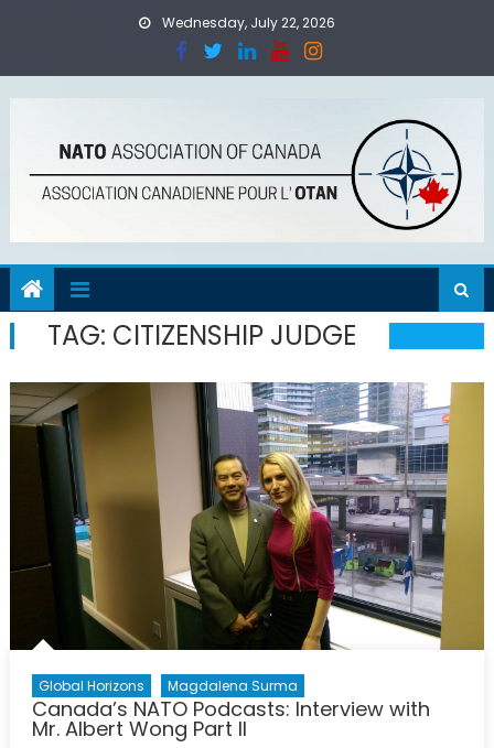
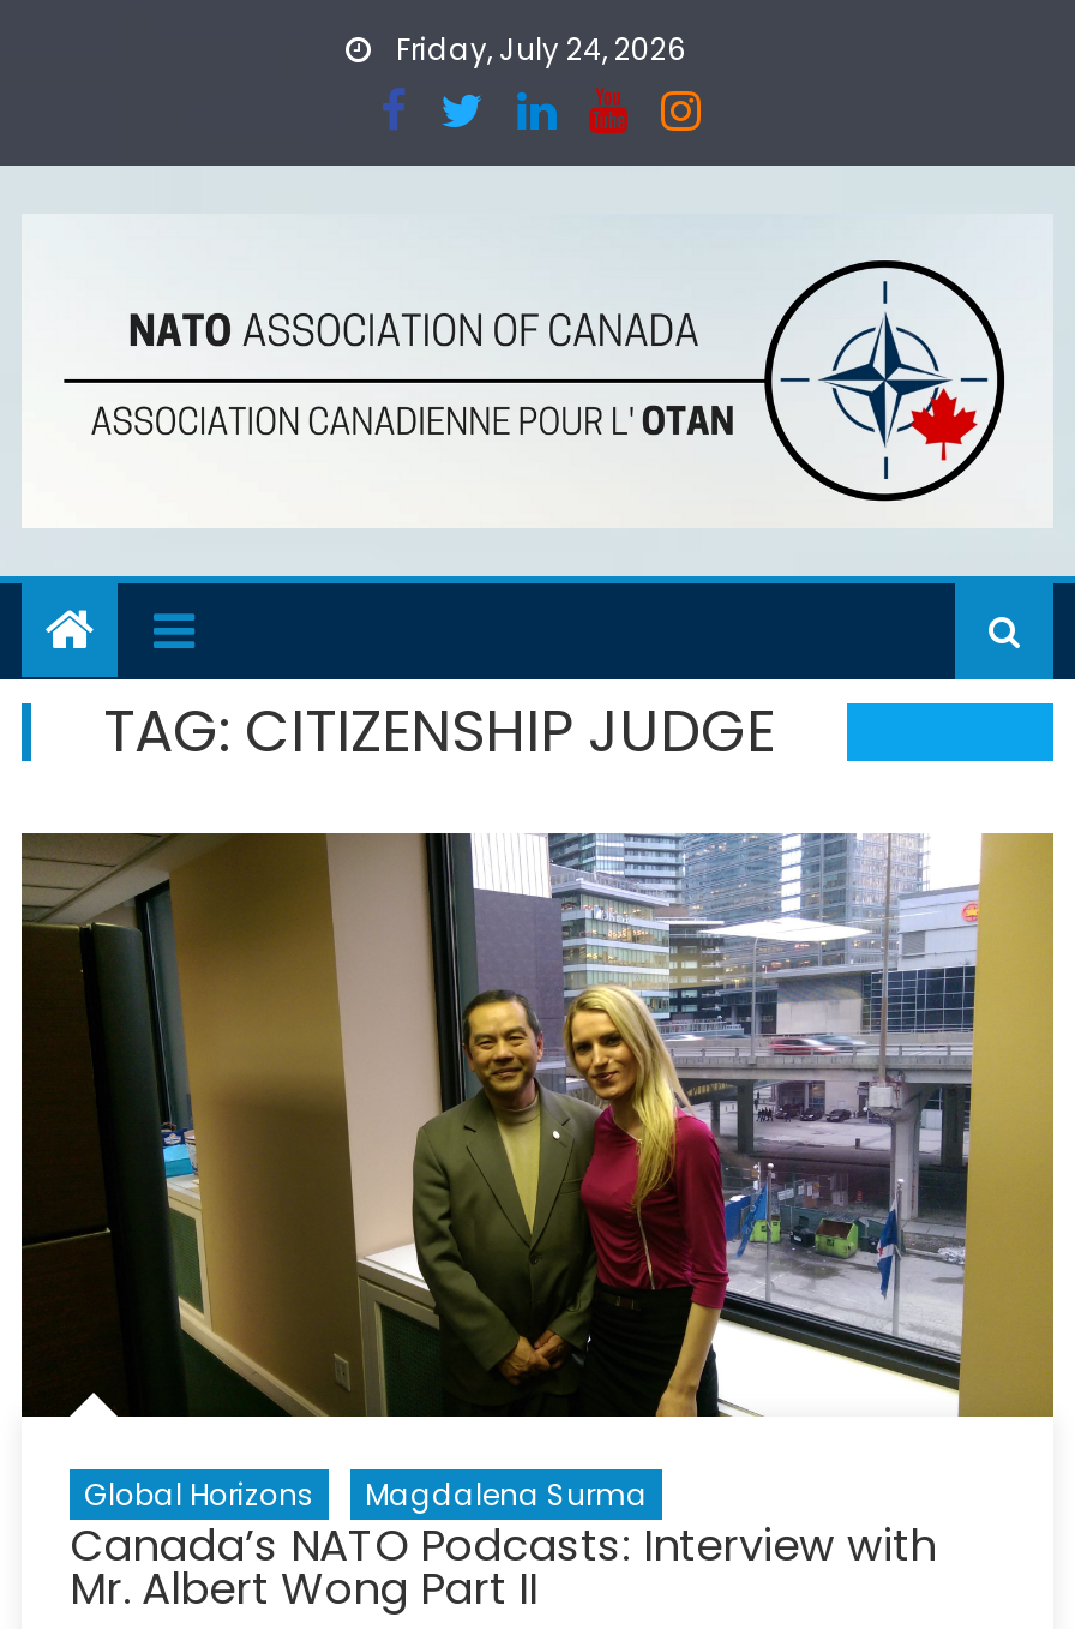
[159,13,335,32] Wednesday, July 22, 2026 -> [389,29,686,70] Friday, July 24, 2026

